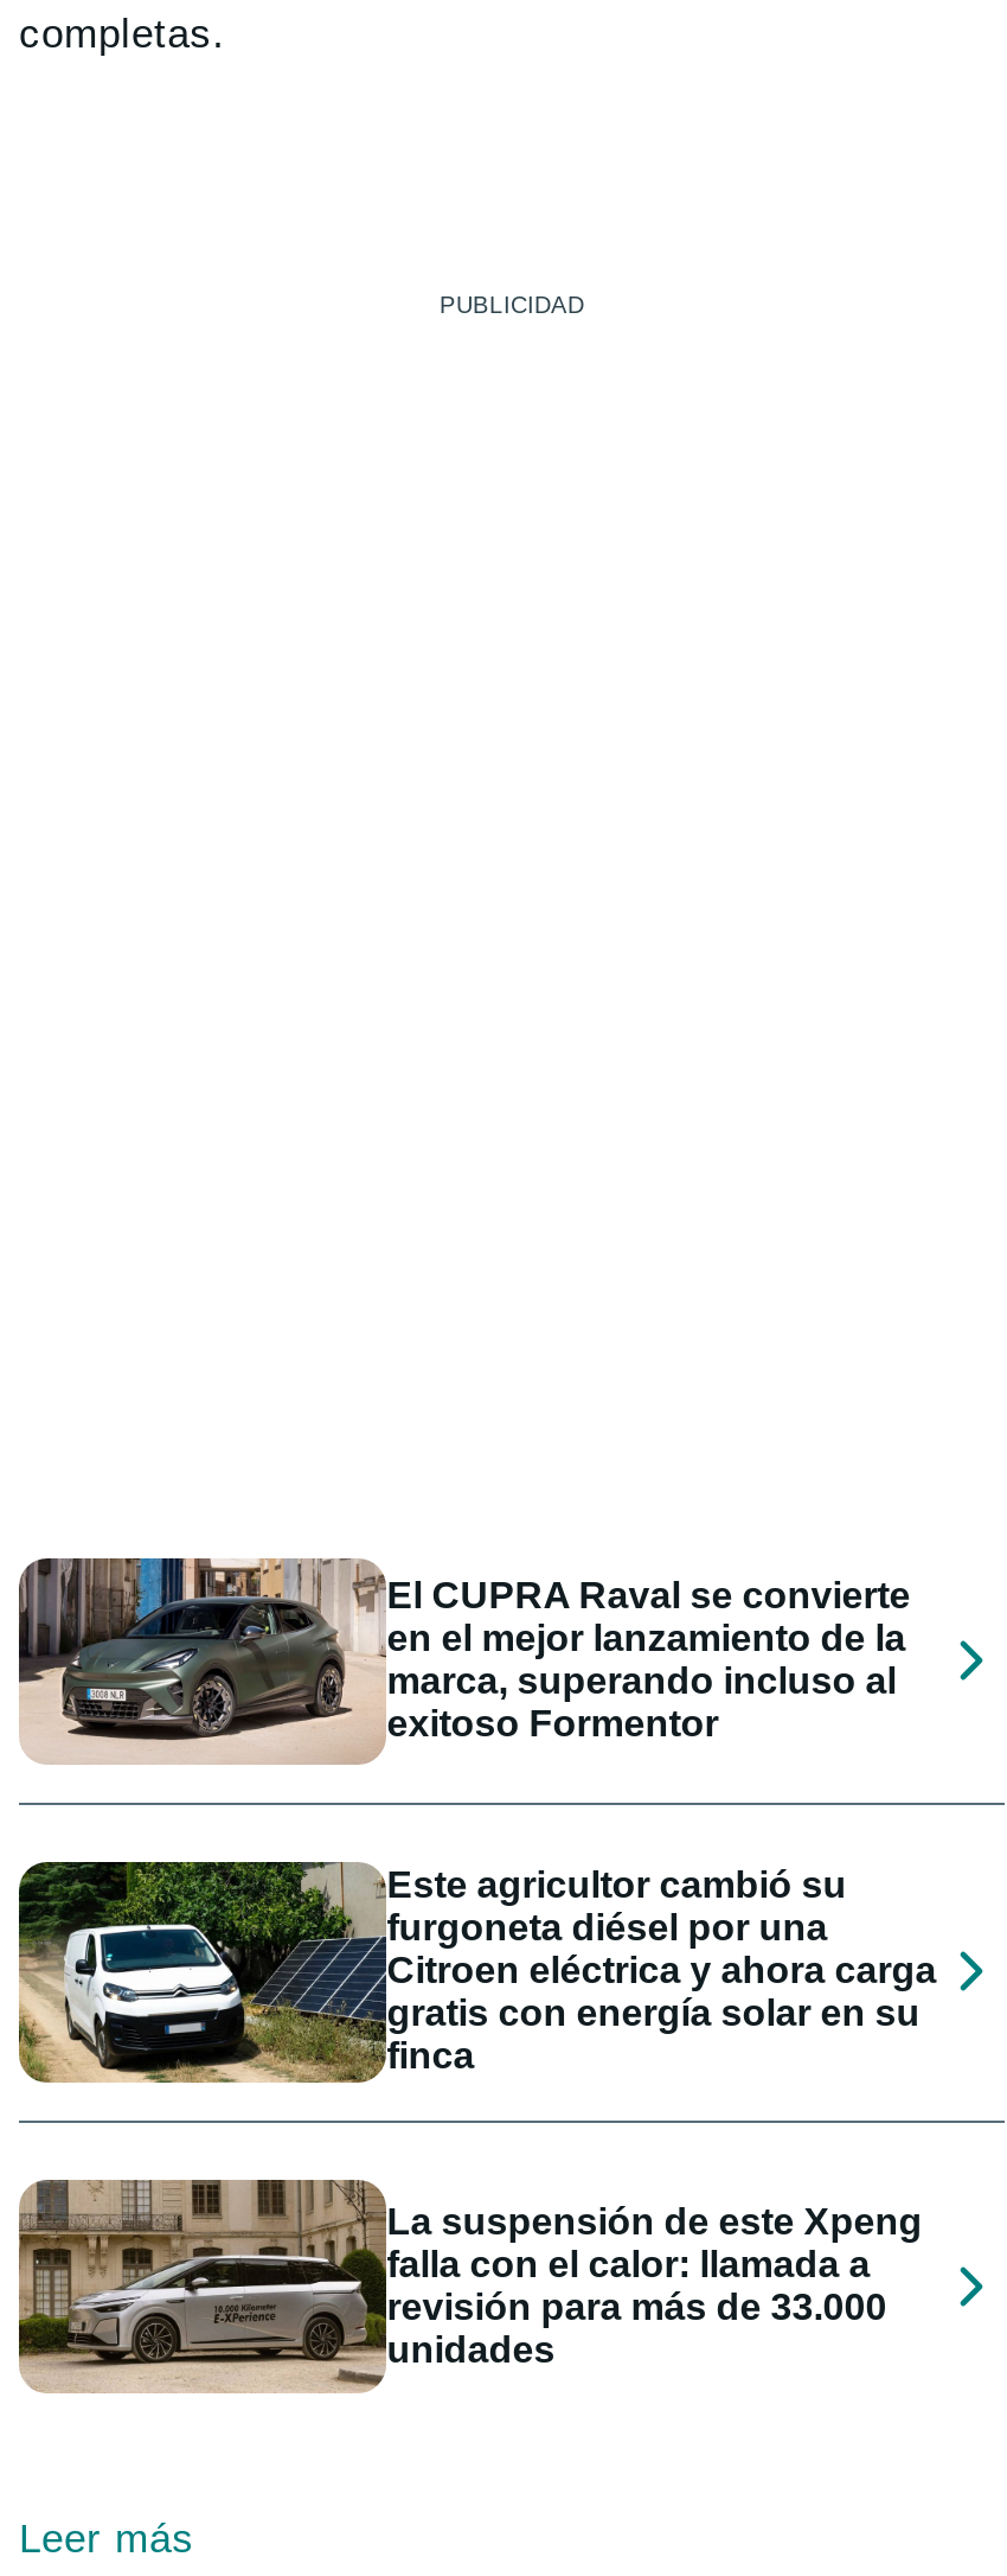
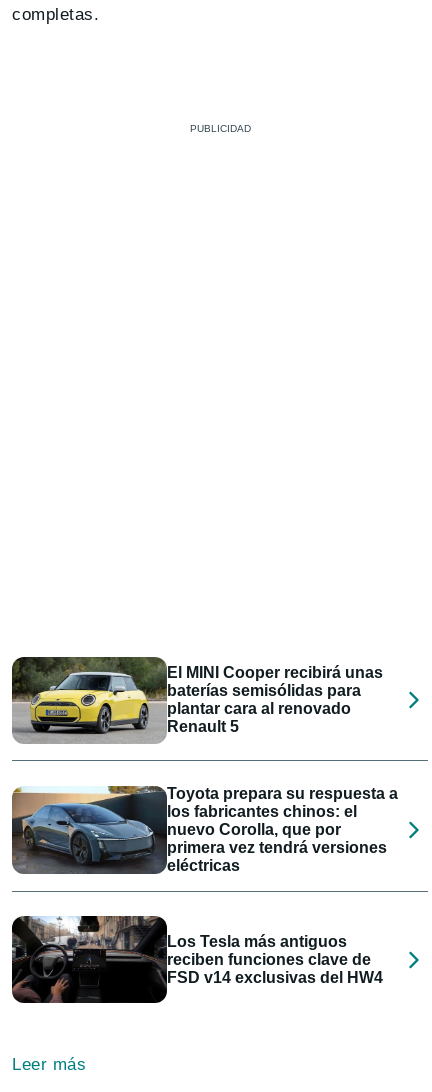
[19,1556,910,1762] [image] | El CUPRA Raval se convierte | en el mejor lanzamiento de la | marca, superando incluso al | exitoso Formentor -> [12,656,383,744] [image] | El MINI Cooper recibirá unas | baterías semisólidas para | plantar cara al renovado | Renault 5
[17,1857,936,2085] [image] | Este agricultor cambió su | furgoneta diésel por una | Citroen eléctrica y ahora carga | gratis con energía solar en su | finca -> [11,784,398,875] [image] | Toyota prepara su respuesta a | los fabricantes chinos: el | nuevo Corolla, que por | primera vez tendrá versiones | eléctricas
[17,2175,922,2393] [image] | La suspensión de este Xpeng | falla con el calor: llamada a | revisión para más de 33.000 | unidades -> [11,915,383,1004] [image] | Los Tesla más antiguos | reciben funciones clave de | FSD v14 exclusivas del HW4

